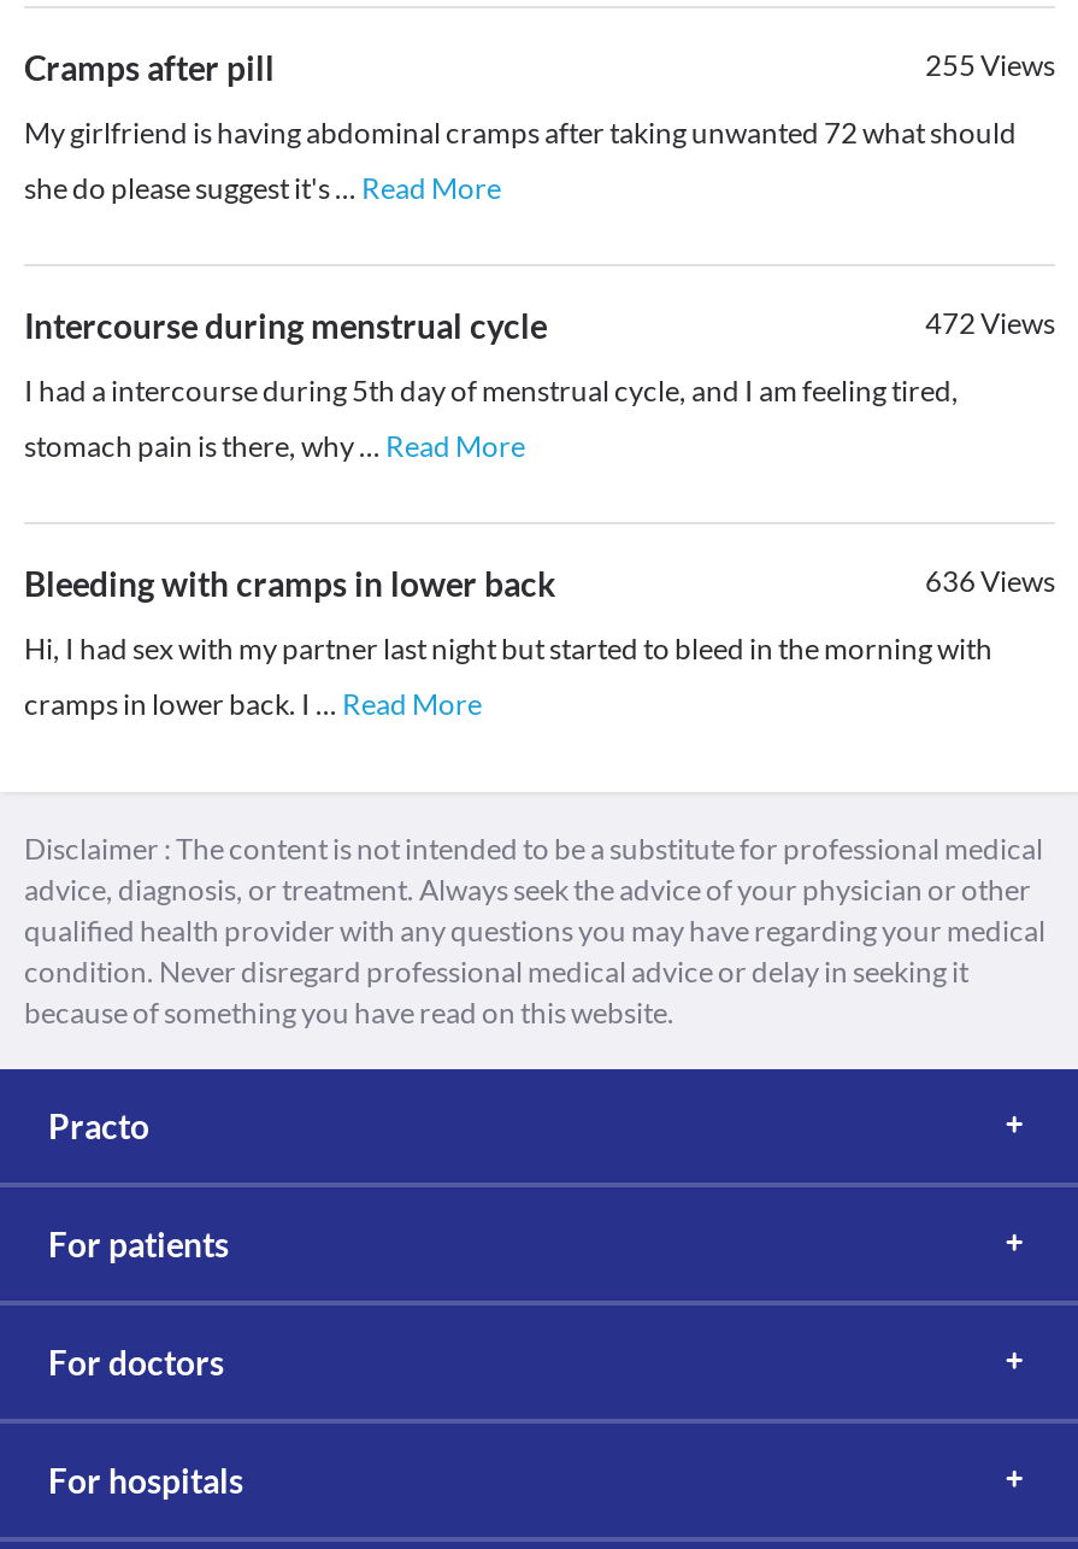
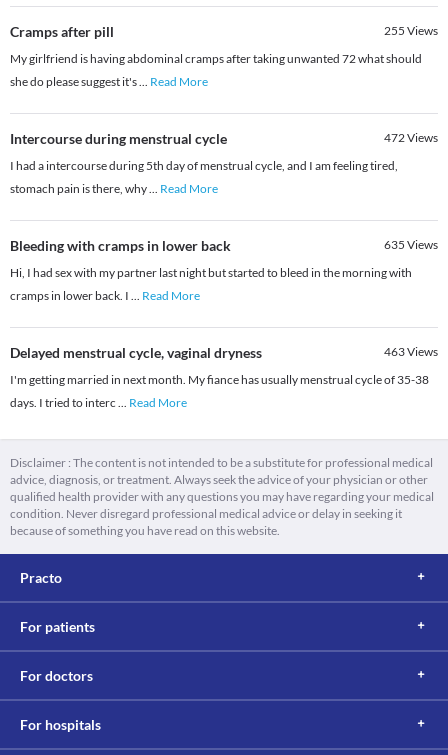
[925,564,1055,600] 636Views -> [384,237,438,252] 635Views
none -> [10,344,438,410] Delayed menstrual cycle, vaginal dryness | 463Views | I'm getting married in next month. My fiance has usually menstrual cycle of 35-38 | days. I tried to interc... Read More

